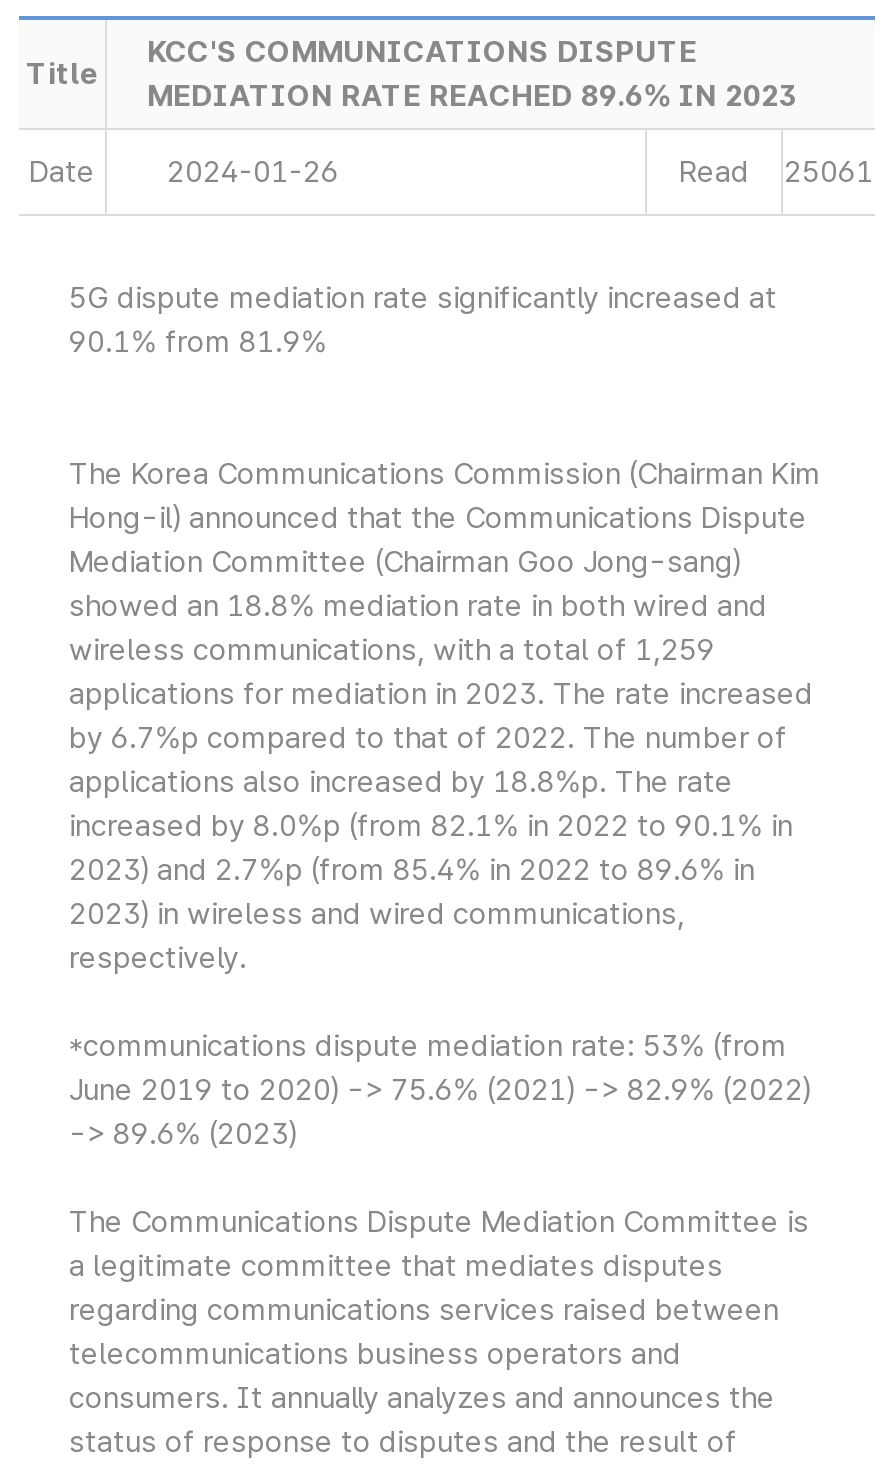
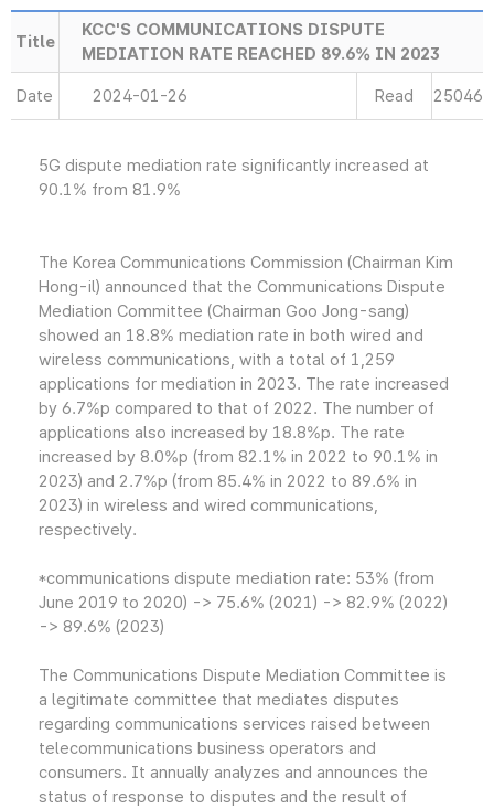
[679,154,874,190] Read 25061 -> [375,86,482,106] Read 25046

